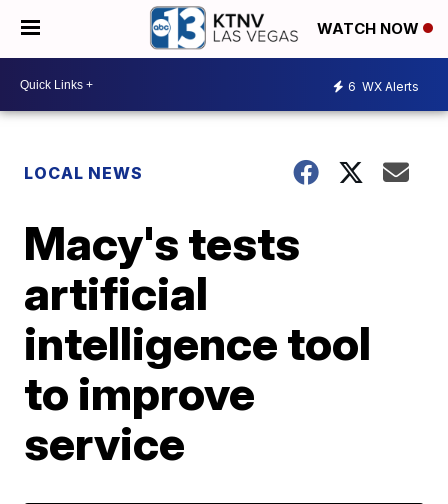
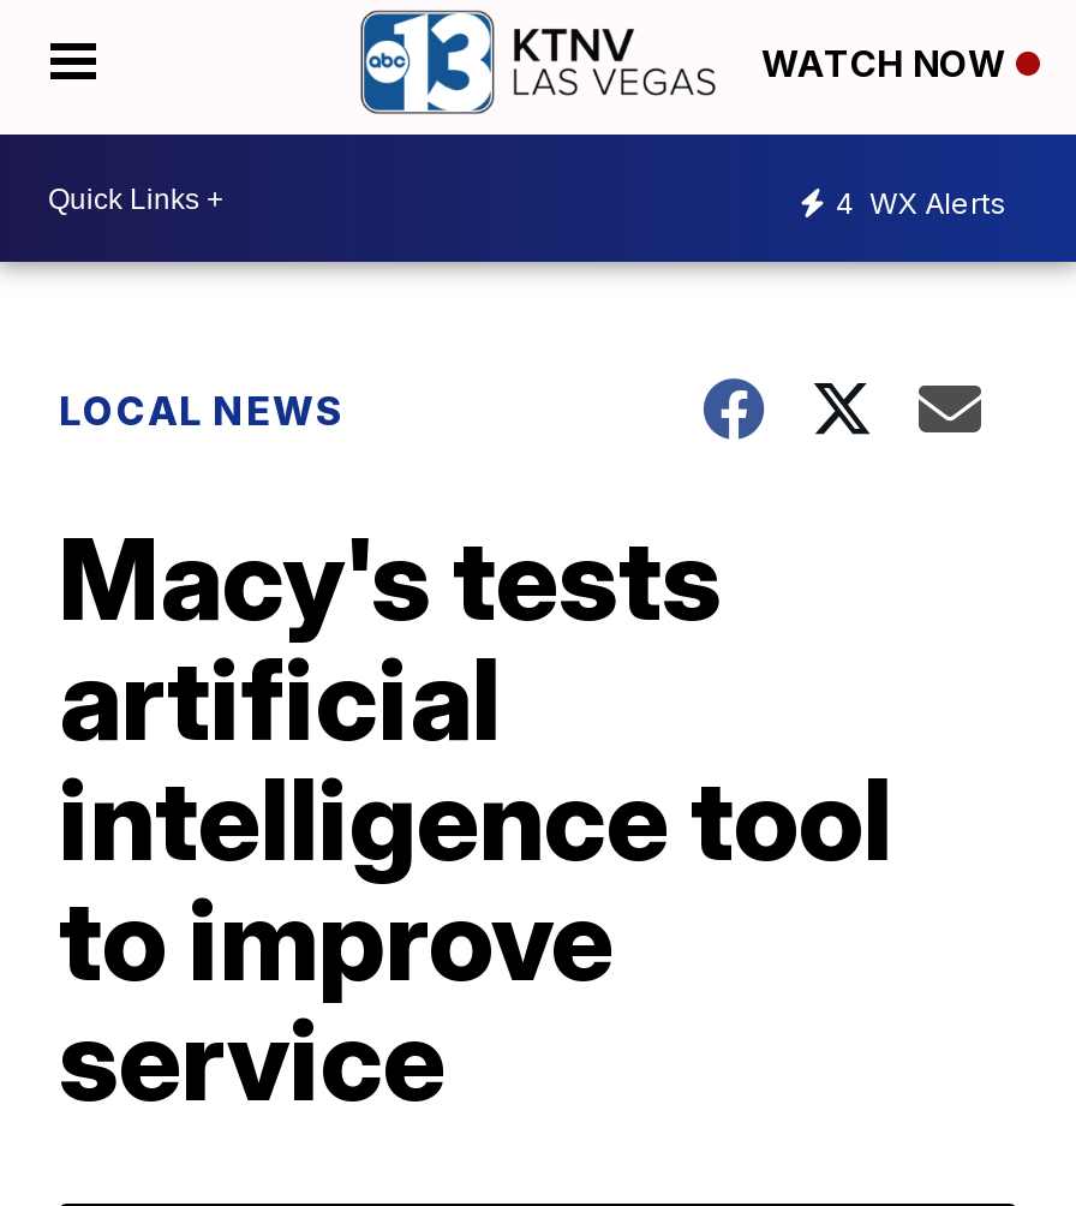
[348,78,419,93] 6 WX Alerts -> [836,184,1006,220] 4 WX Alerts

